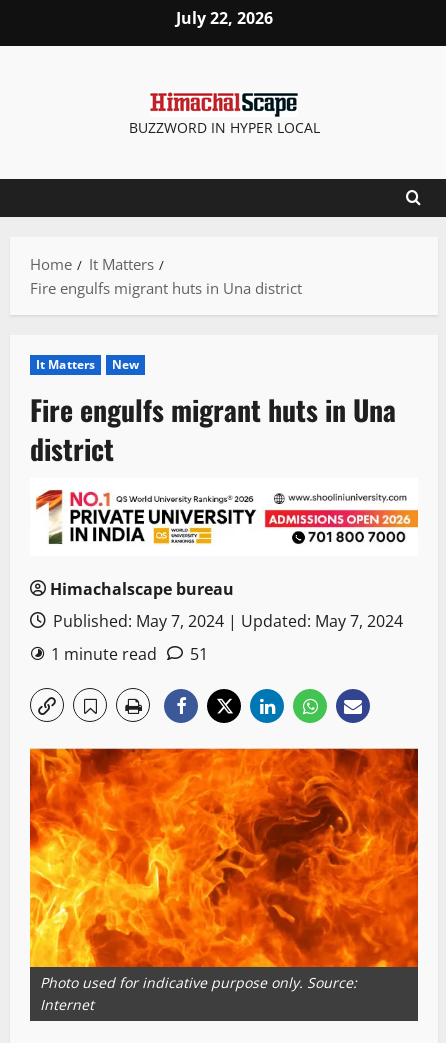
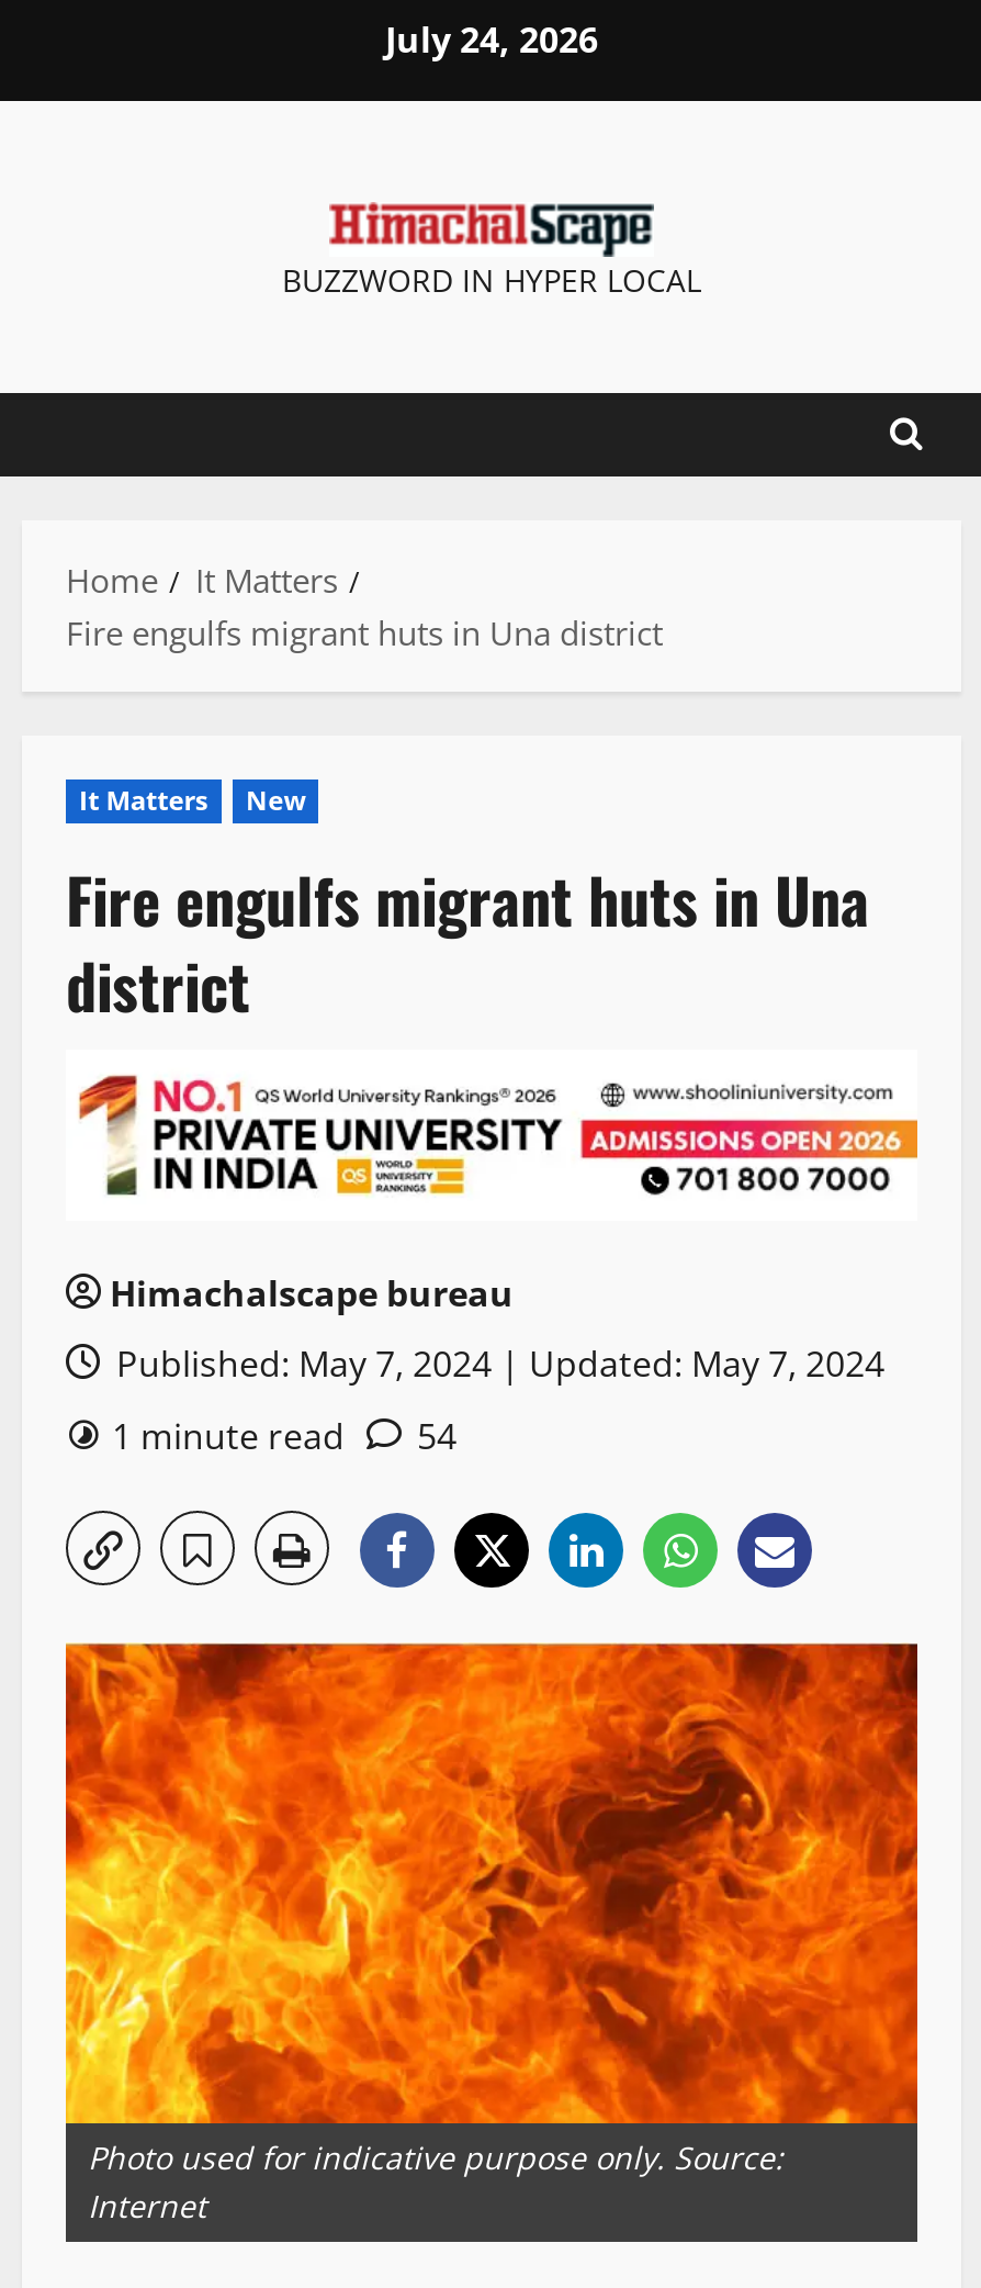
[175,7,272,29] July 22, 2026 -> [385,15,598,64] July 24, 2026
[51,643,208,665] 1 minute read 51 -> [112,1412,456,1461] 1 minute read 54

